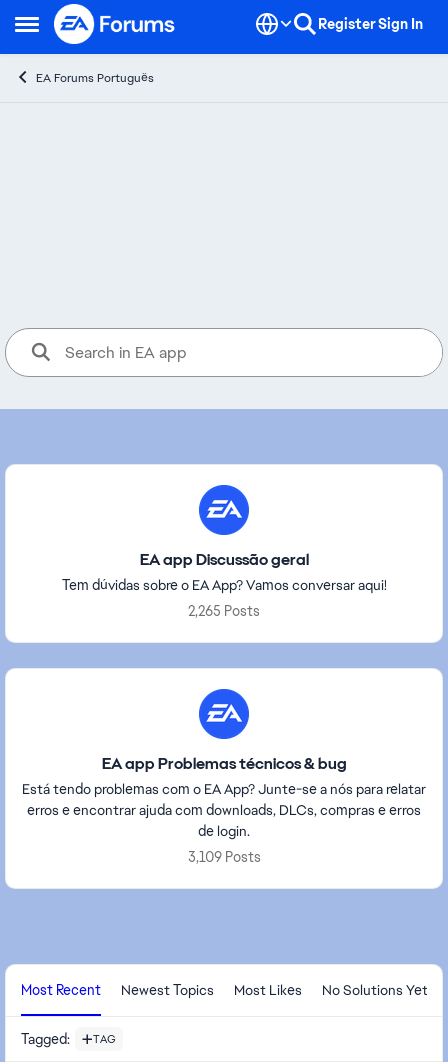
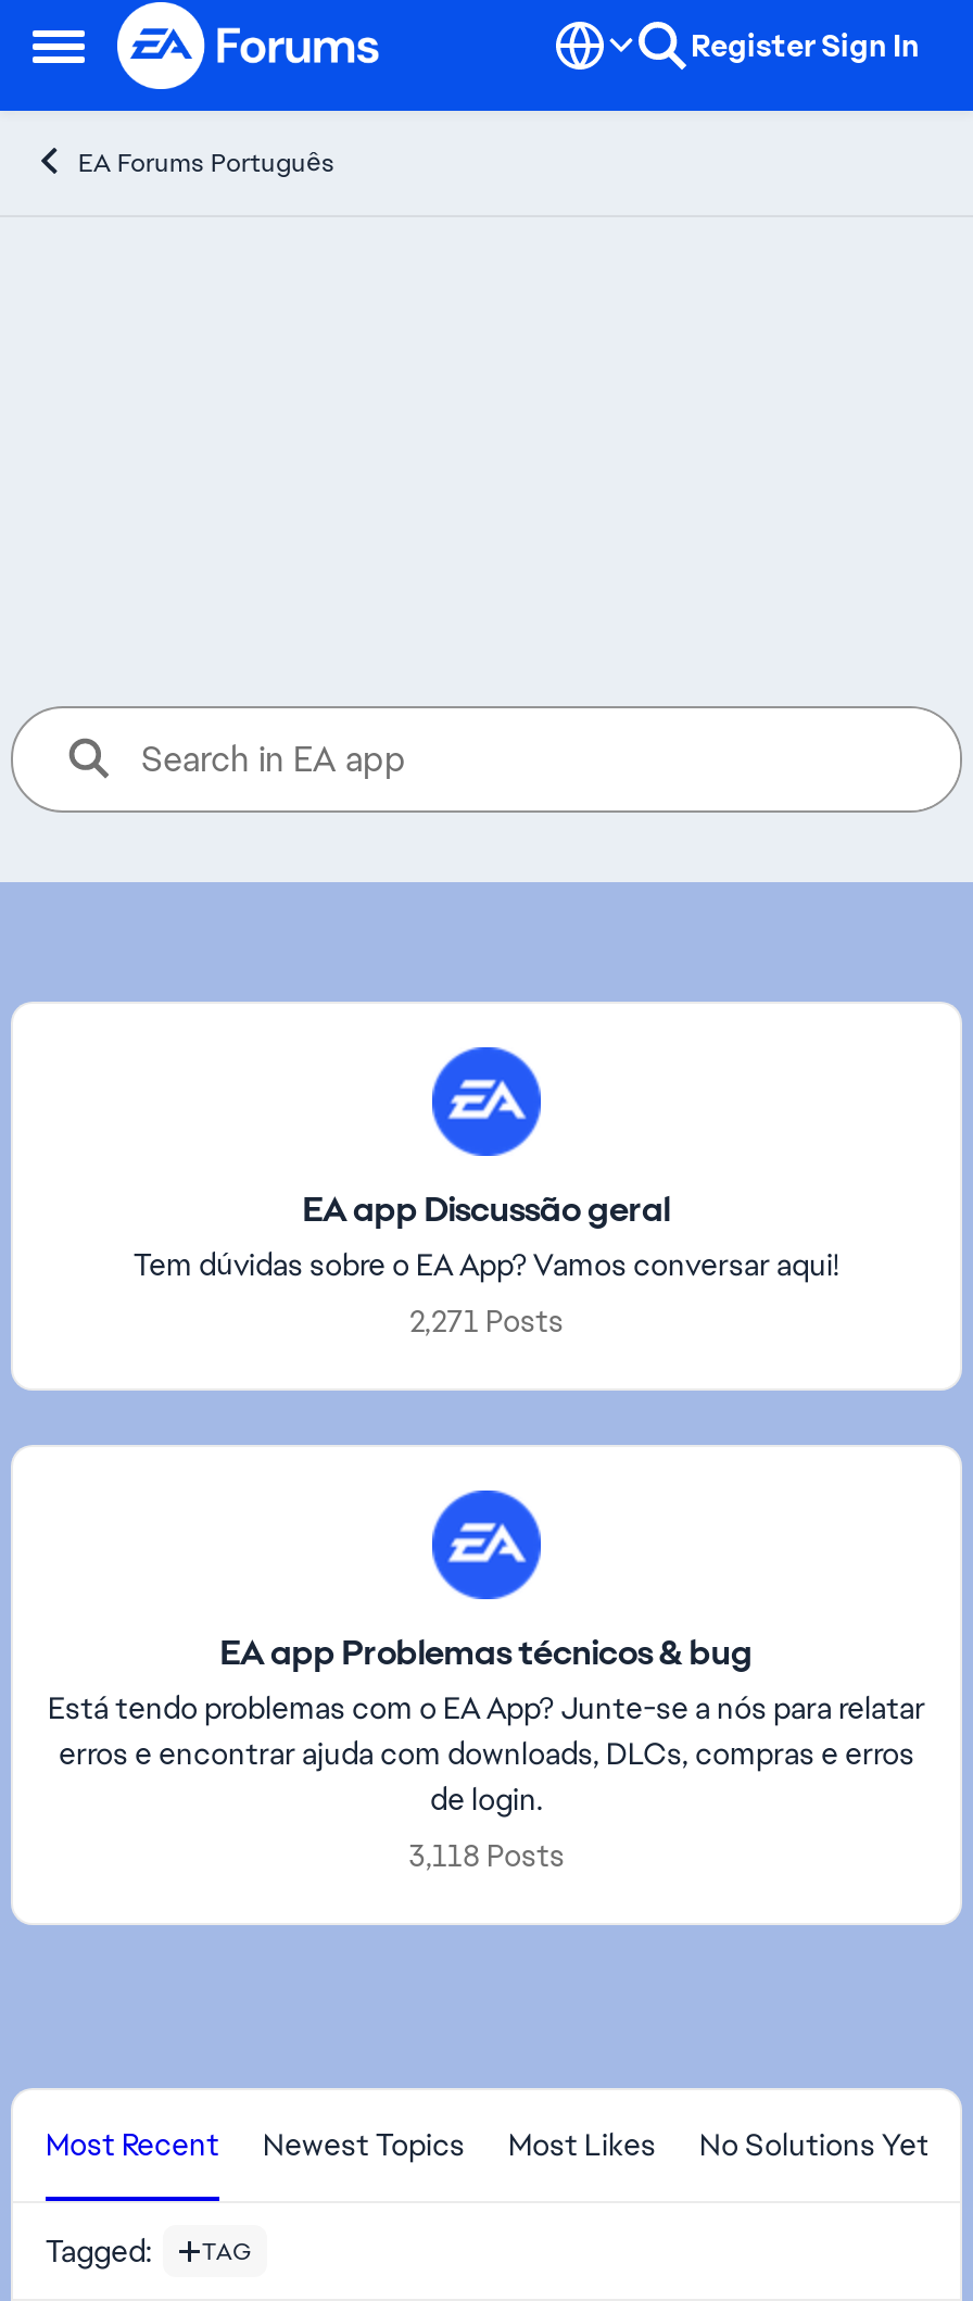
[188,602,260,620] 2,265 Posts -> [409,1301,564,1340] 2,271 Posts
[187,848,260,866] 3,109 Posts -> [408,1836,565,1875] 3,118 Posts

